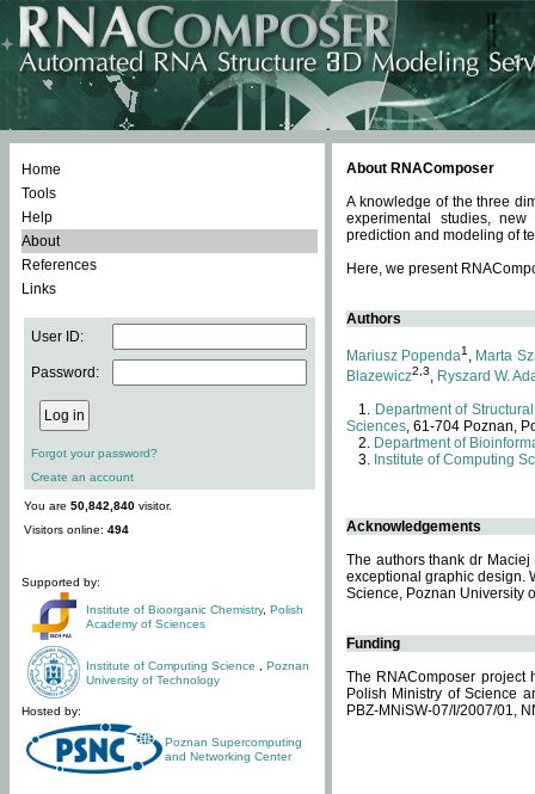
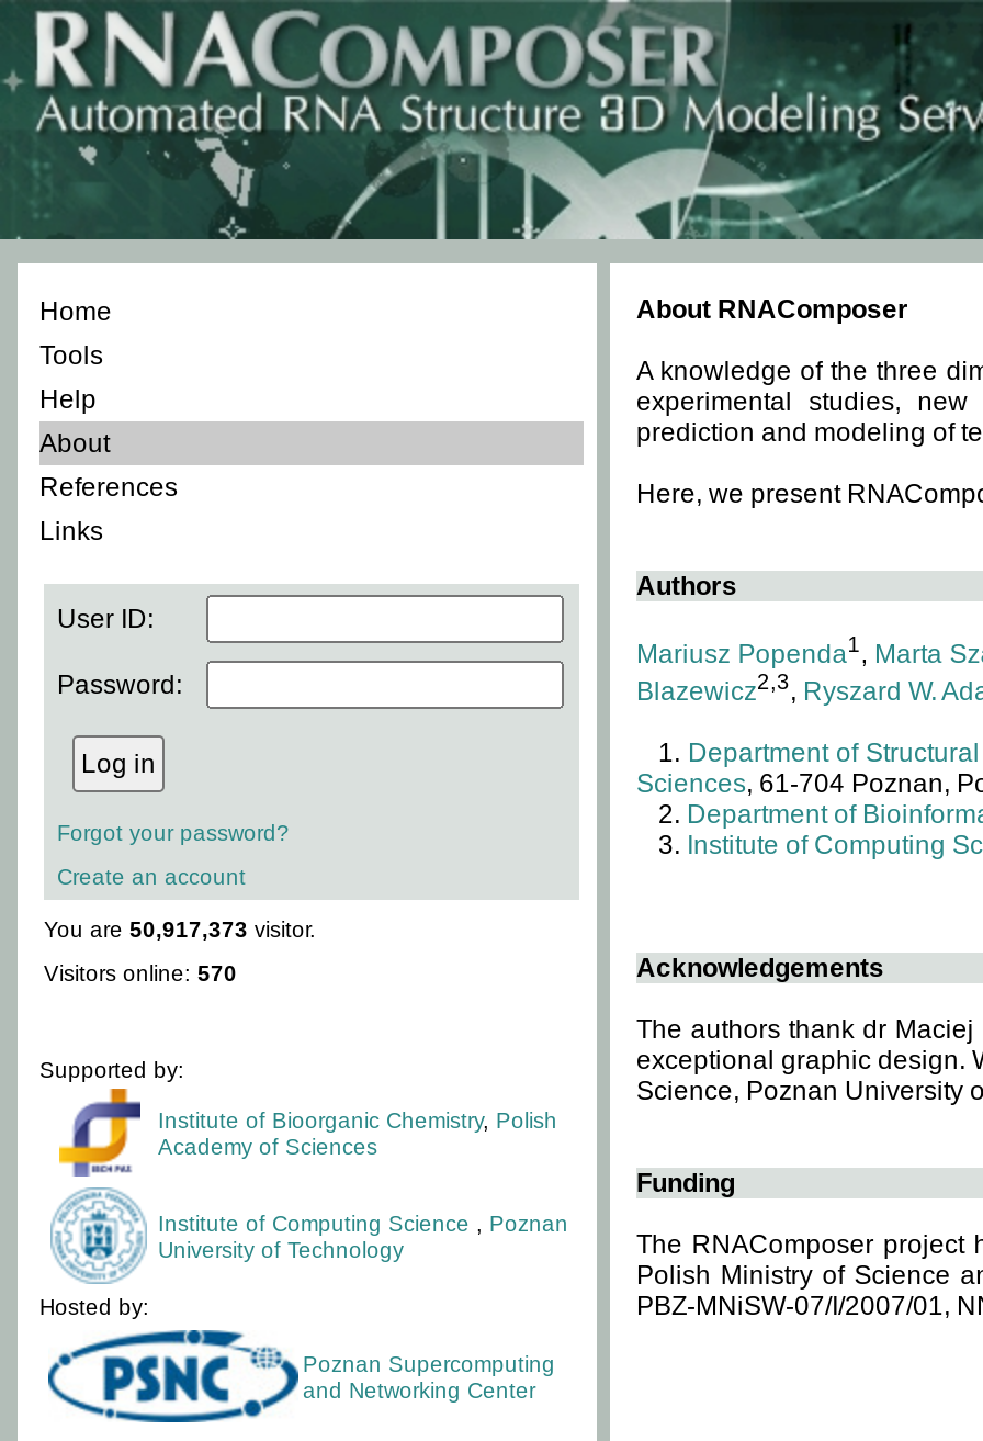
[24,499,172,512] You are 50,842,840 visitor. -> [44,917,316,942] You are 50,917,373 visitor.
[24,523,129,536] Visitors online: 494 -> [44,961,237,986] Visitors online: 570

